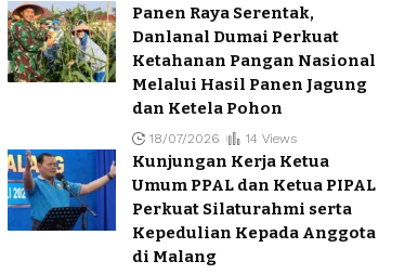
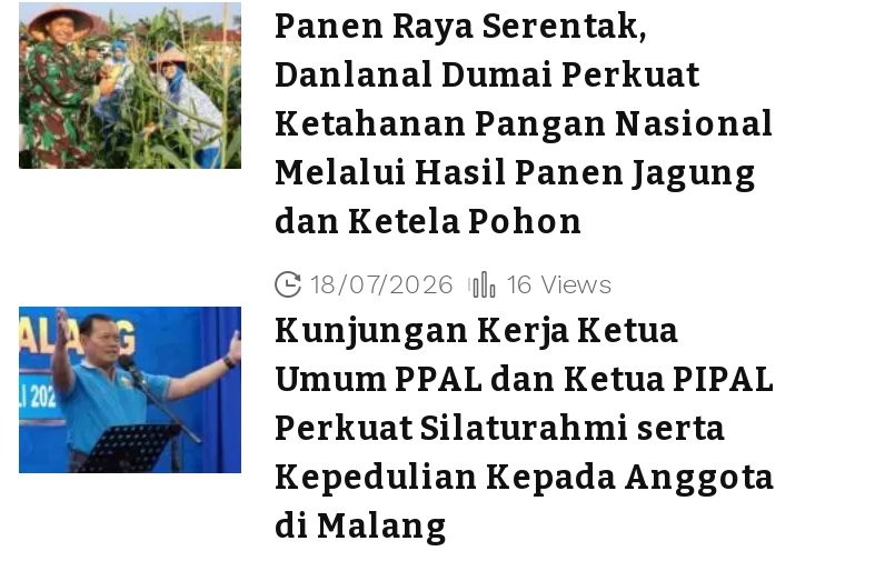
[150,131,296,146] 18/07/2026 14 Views -> [311,268,612,299] 18/07/2026 16 Views

